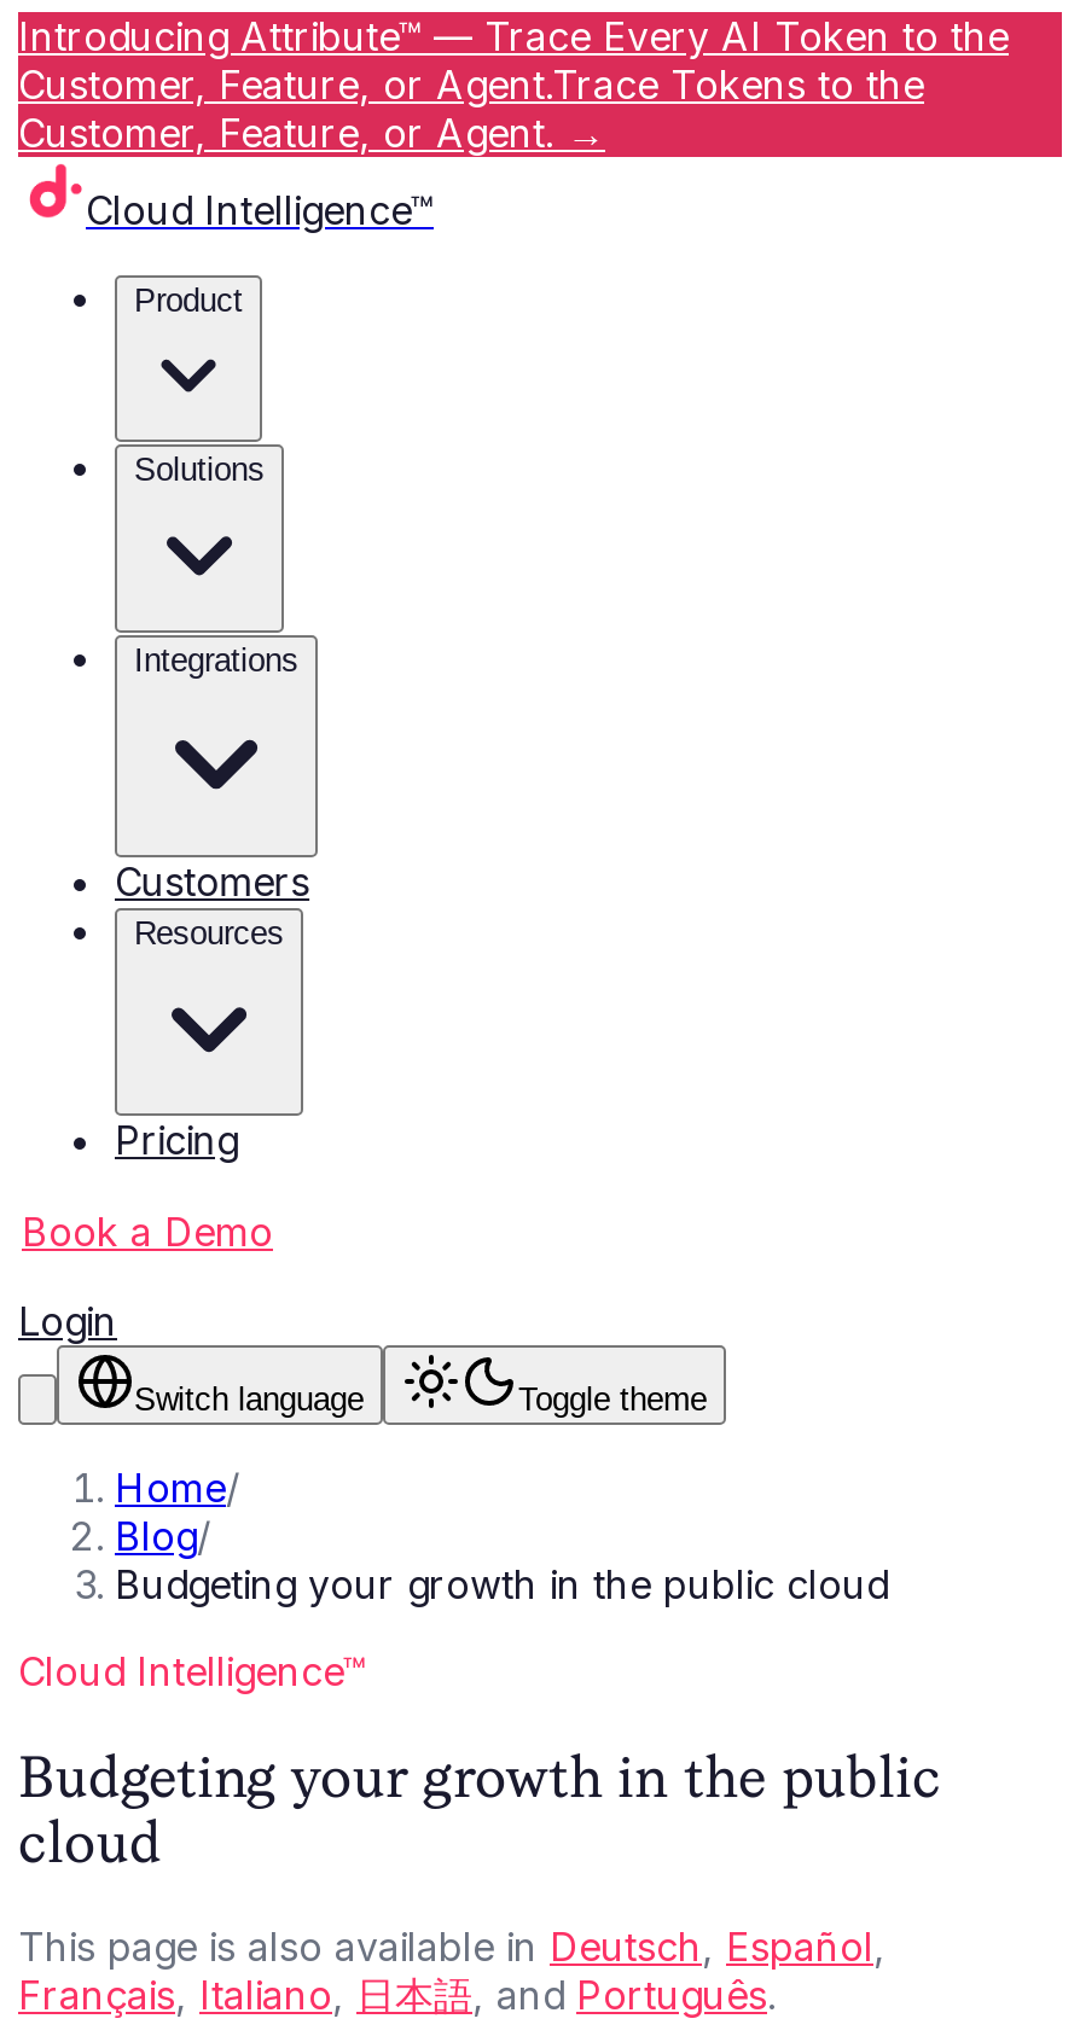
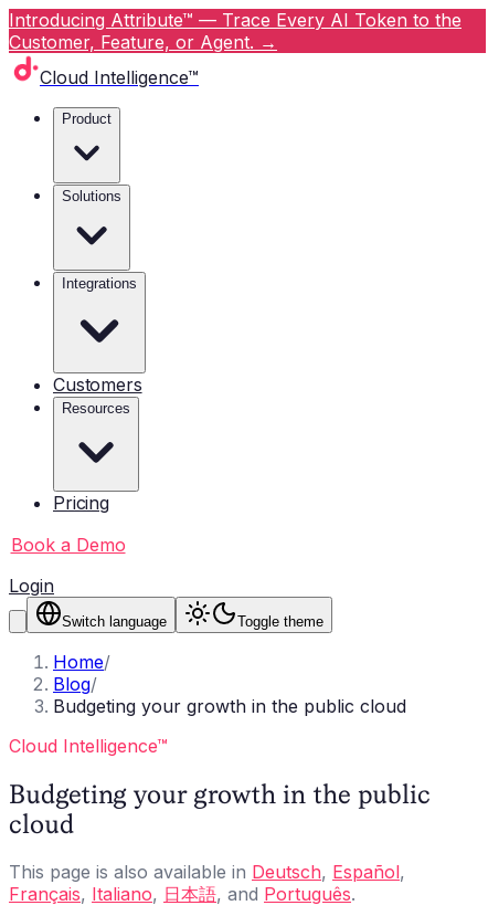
[18,60,924,109] Customer, Feature, or Agent.Trace Tokens to the -> none

